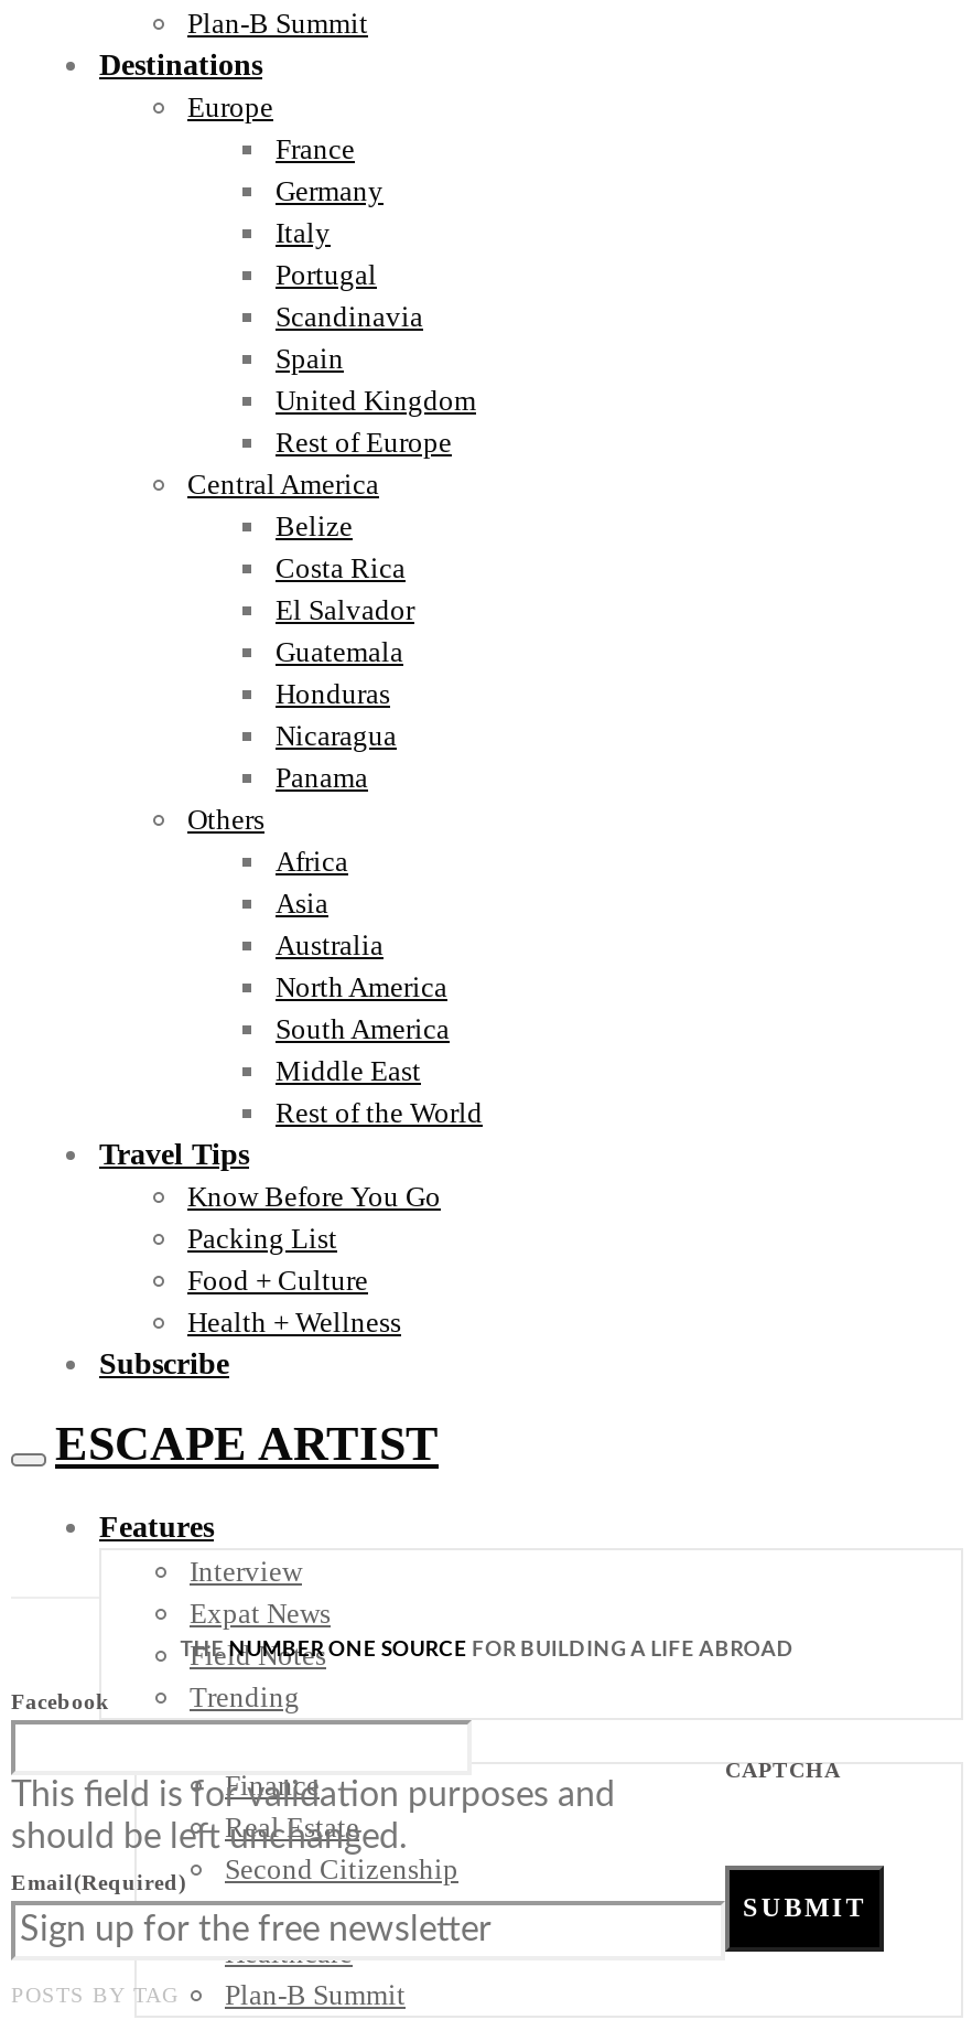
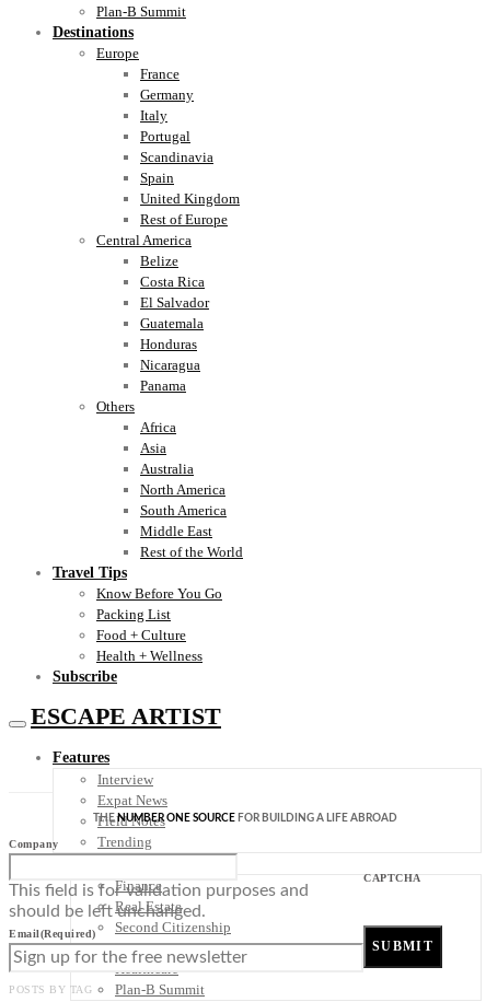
[11,1688,110,1713] Facebook -> [9,837,59,850] Company

